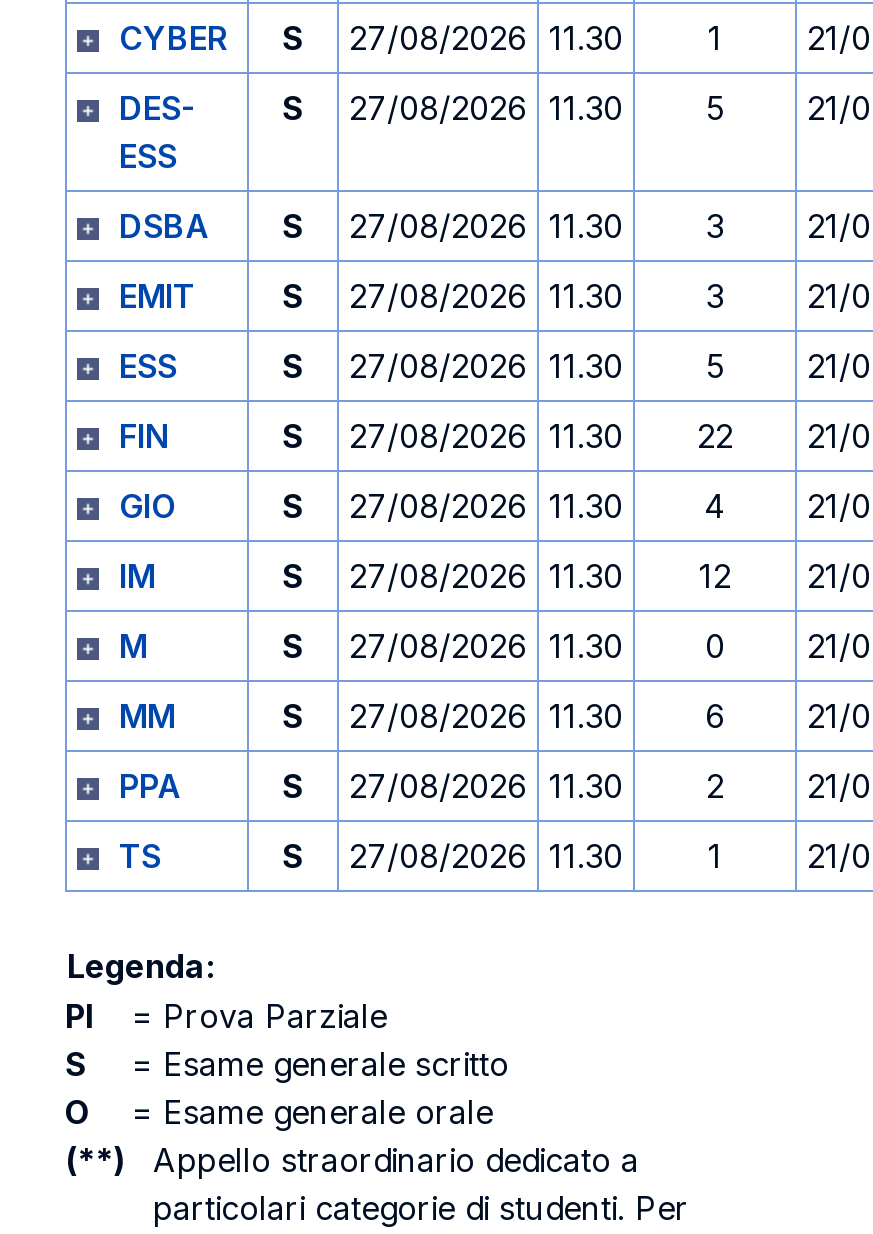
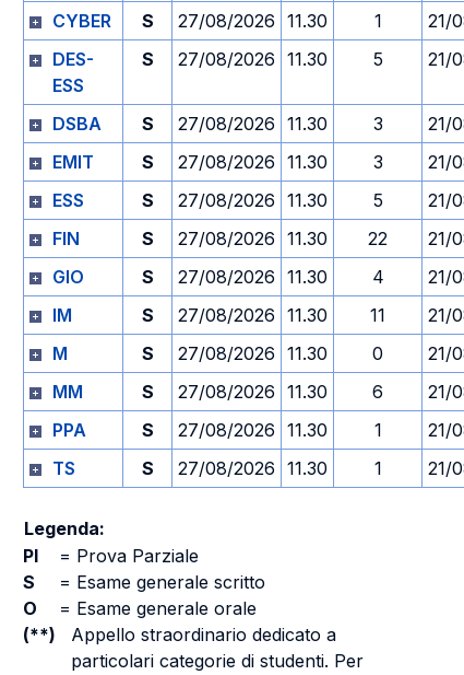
[699,556,731,596] 12 -> [370,304,385,326] 11
[706,766,724,806] 2 -> [374,419,382,441] 1

